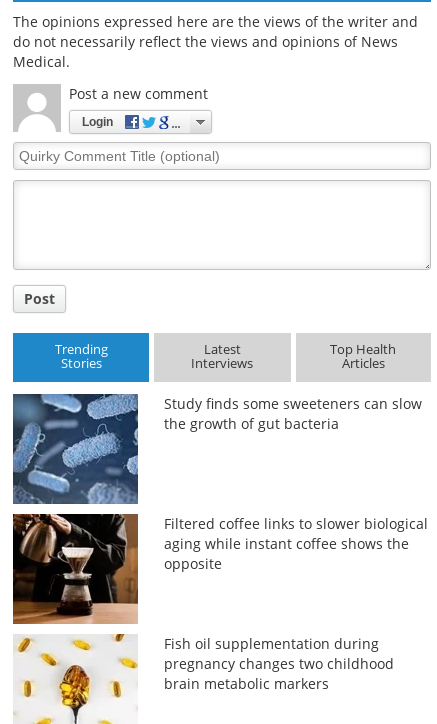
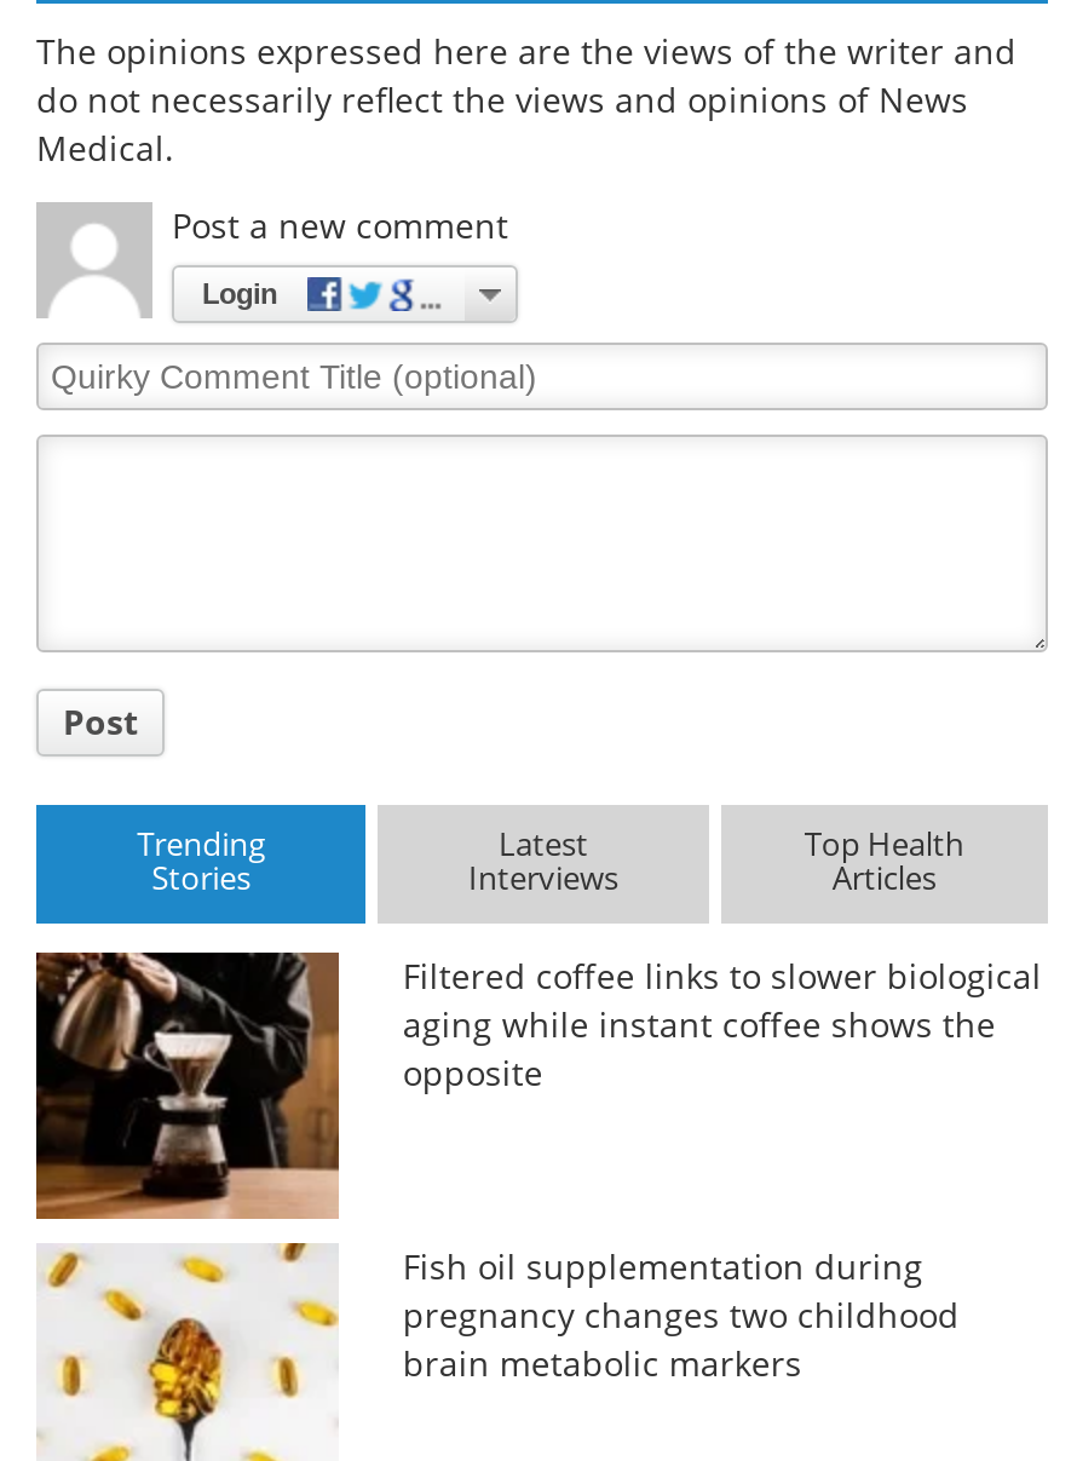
[12,393,422,505] [image] | Study finds some sweeteners can slow | the growth of gut bacteria -> none

